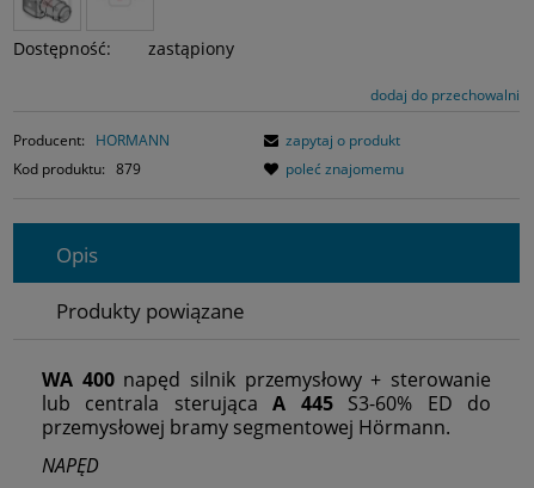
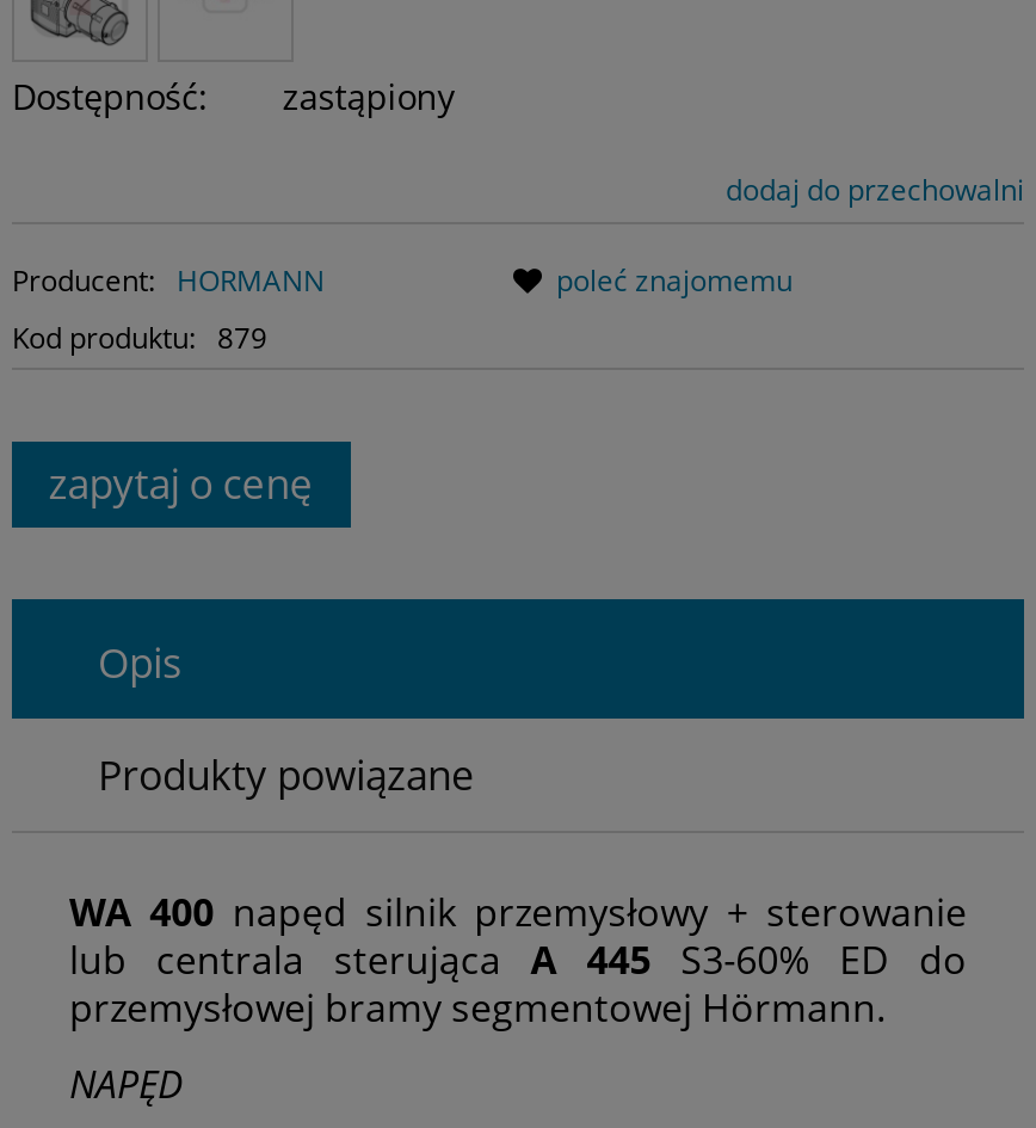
[286,130,400,150] zapytaj o produkt -> none
moved [286,158,404,179] -> [556,260,793,300]: poleć znajomemu
none -> [48,455,313,510] zapytaj o cenę

